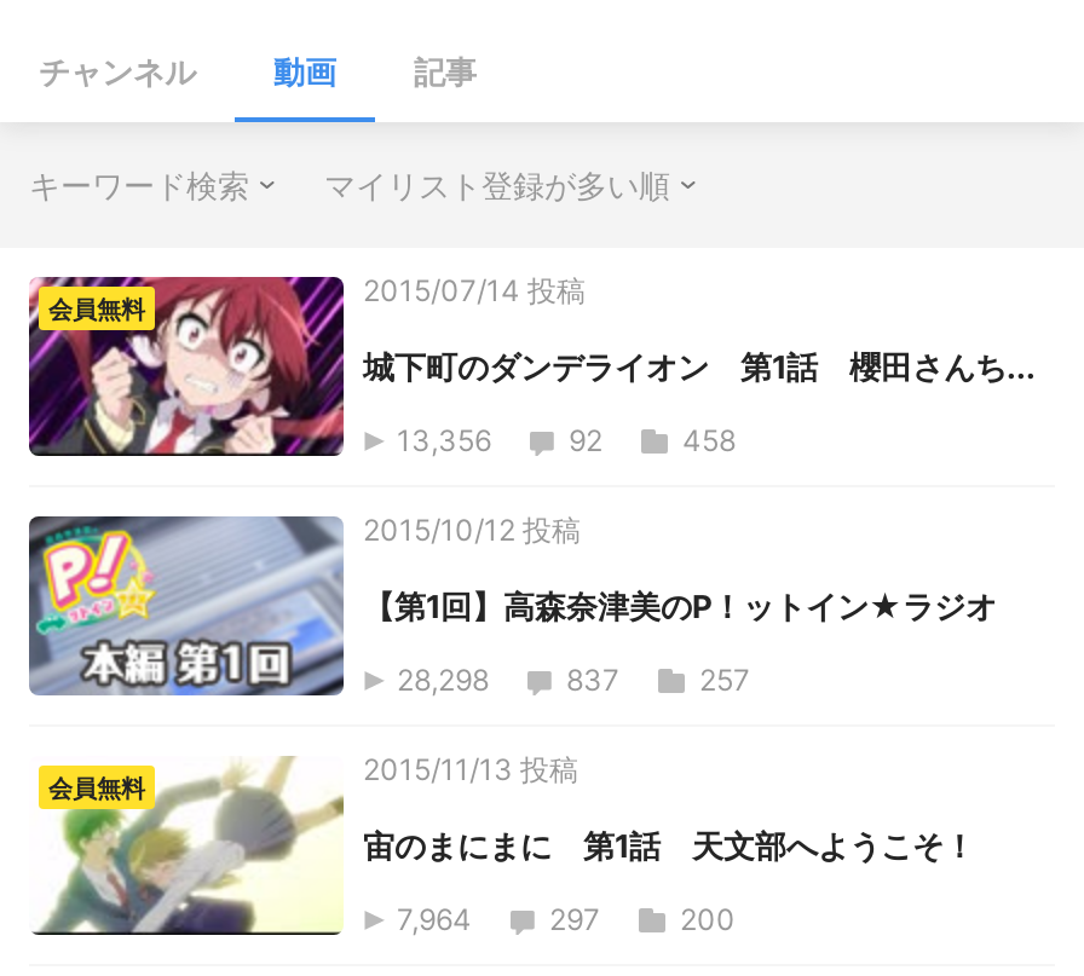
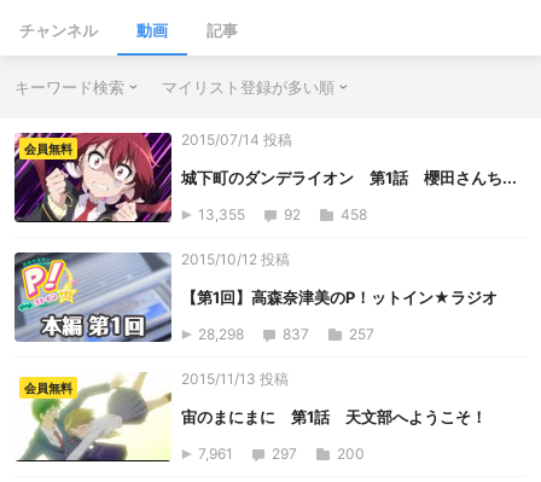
[397,422,491,458] 13,356 -> [198,205,245,223] 13,355
[397,901,472,937] 7,964 -> [198,445,233,463] 7,961

